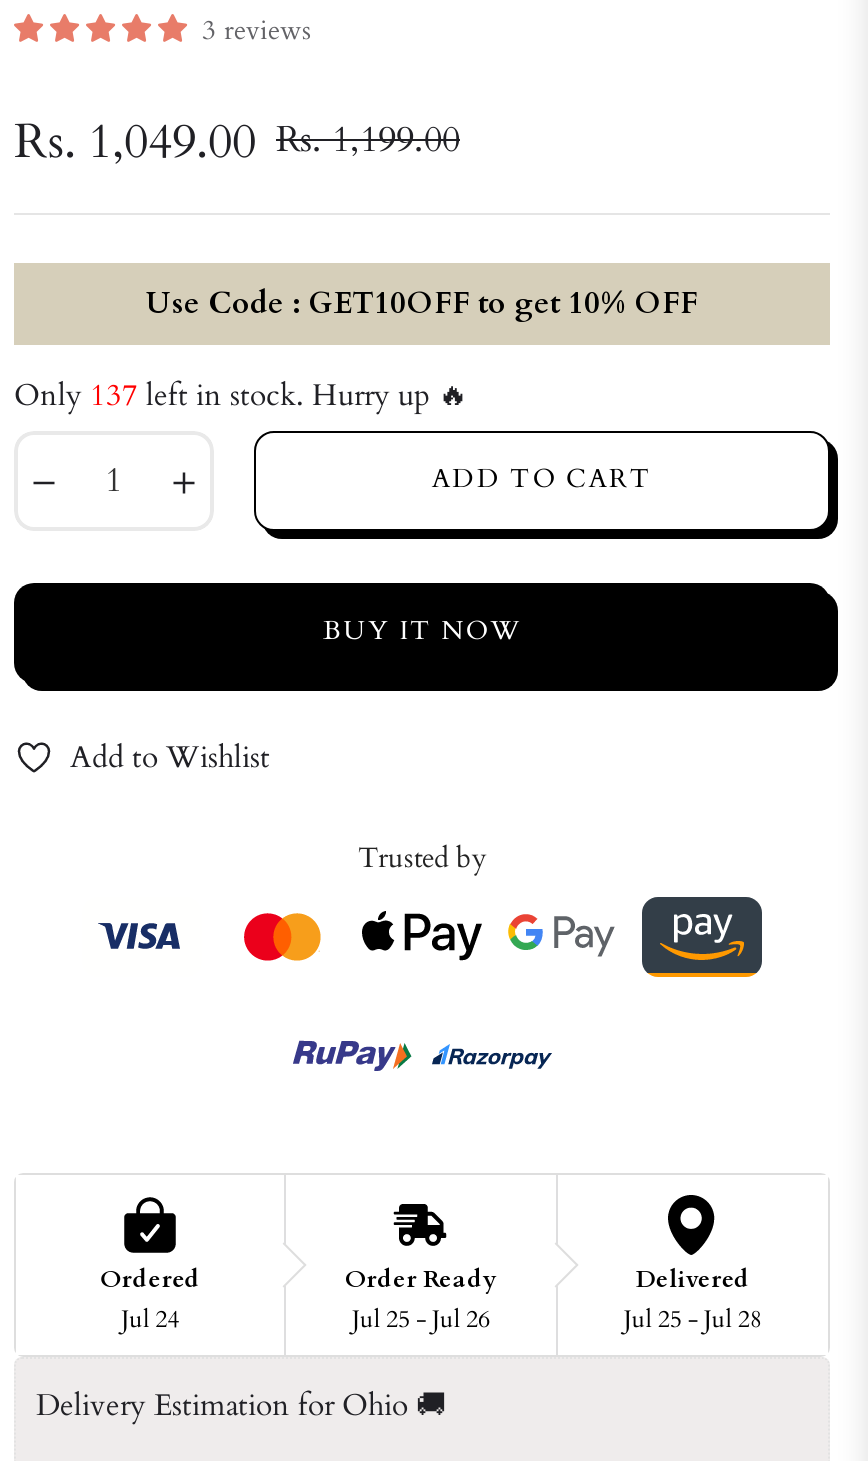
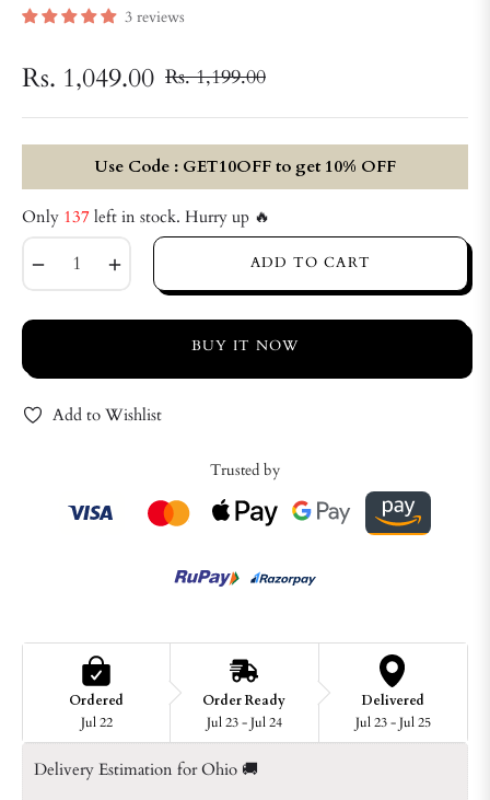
[121,1304,179,1336] Jul 24 -> [81,714,112,731] Jul 22
[352,1304,490,1336] Jul 25 - Jul 26 -> [207,714,282,731] Jul 23 - Jul 24
[624,1304,762,1336] Jul 25 - Jul 28 -> [355,714,431,731] Jul 23 - Jul 25

